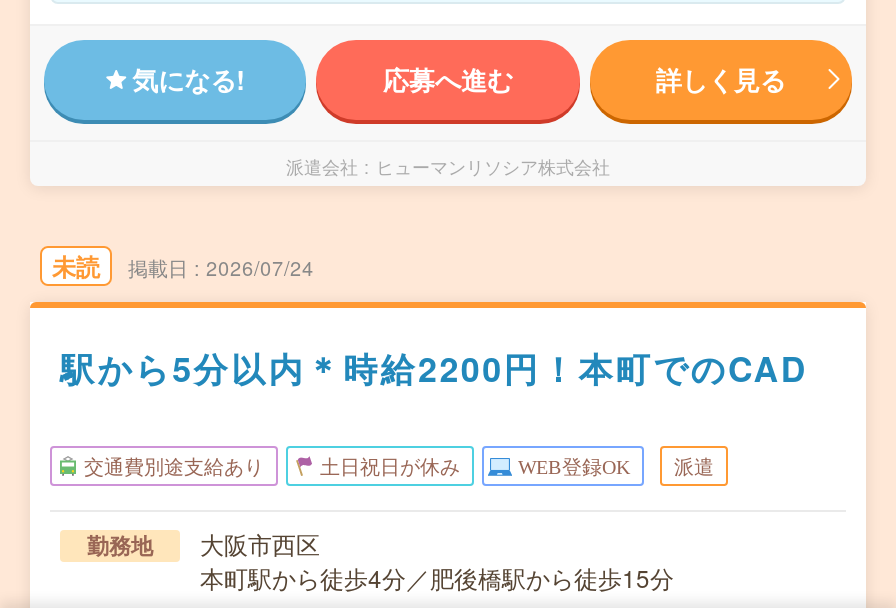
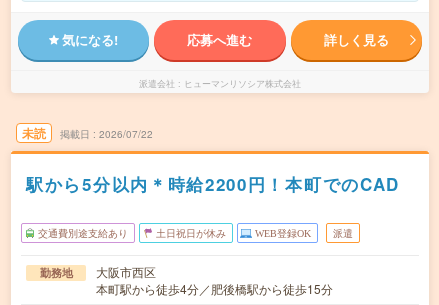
[206,254,314,282] 2026/07/24 -> [99,127,153,141] 2026/07/22

